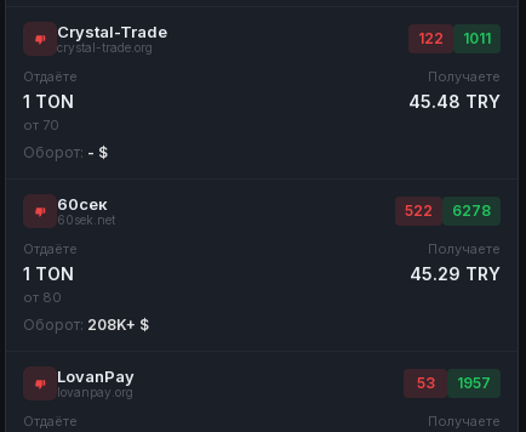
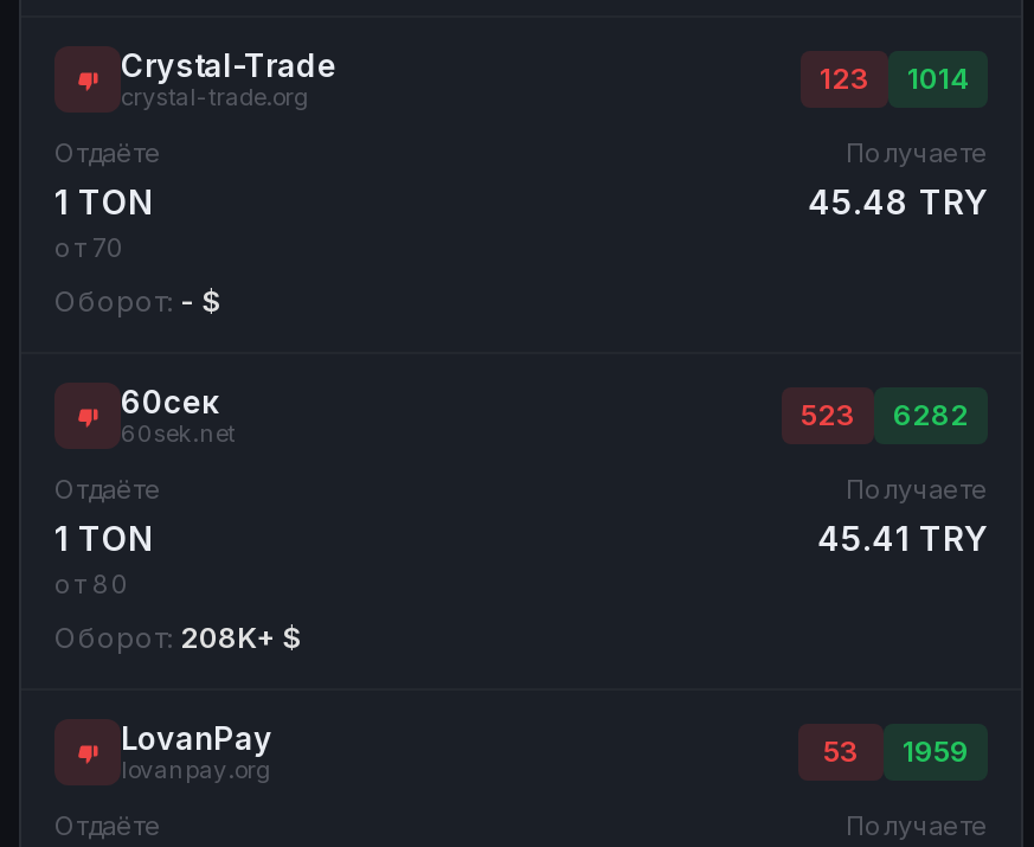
[418,29,444,47] 122 -> [820,59,869,95] 123
[463,29,491,47] 1011 -> [907,59,969,95] 1014
[405,201,433,219] 522 -> [801,396,855,431] 523
[452,201,491,219] 6278 -> [893,396,969,431] 6282
[410,263,501,283] 45.29 TRY -> [817,516,988,557] 45.41 TRY
[416,373,491,391] 53 1957 -> [823,732,969,768] 53 1959

